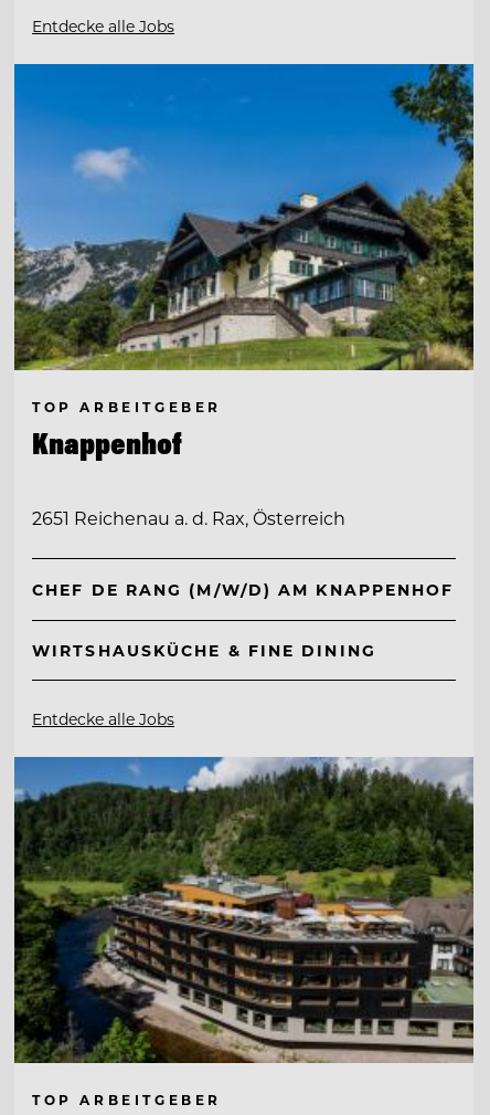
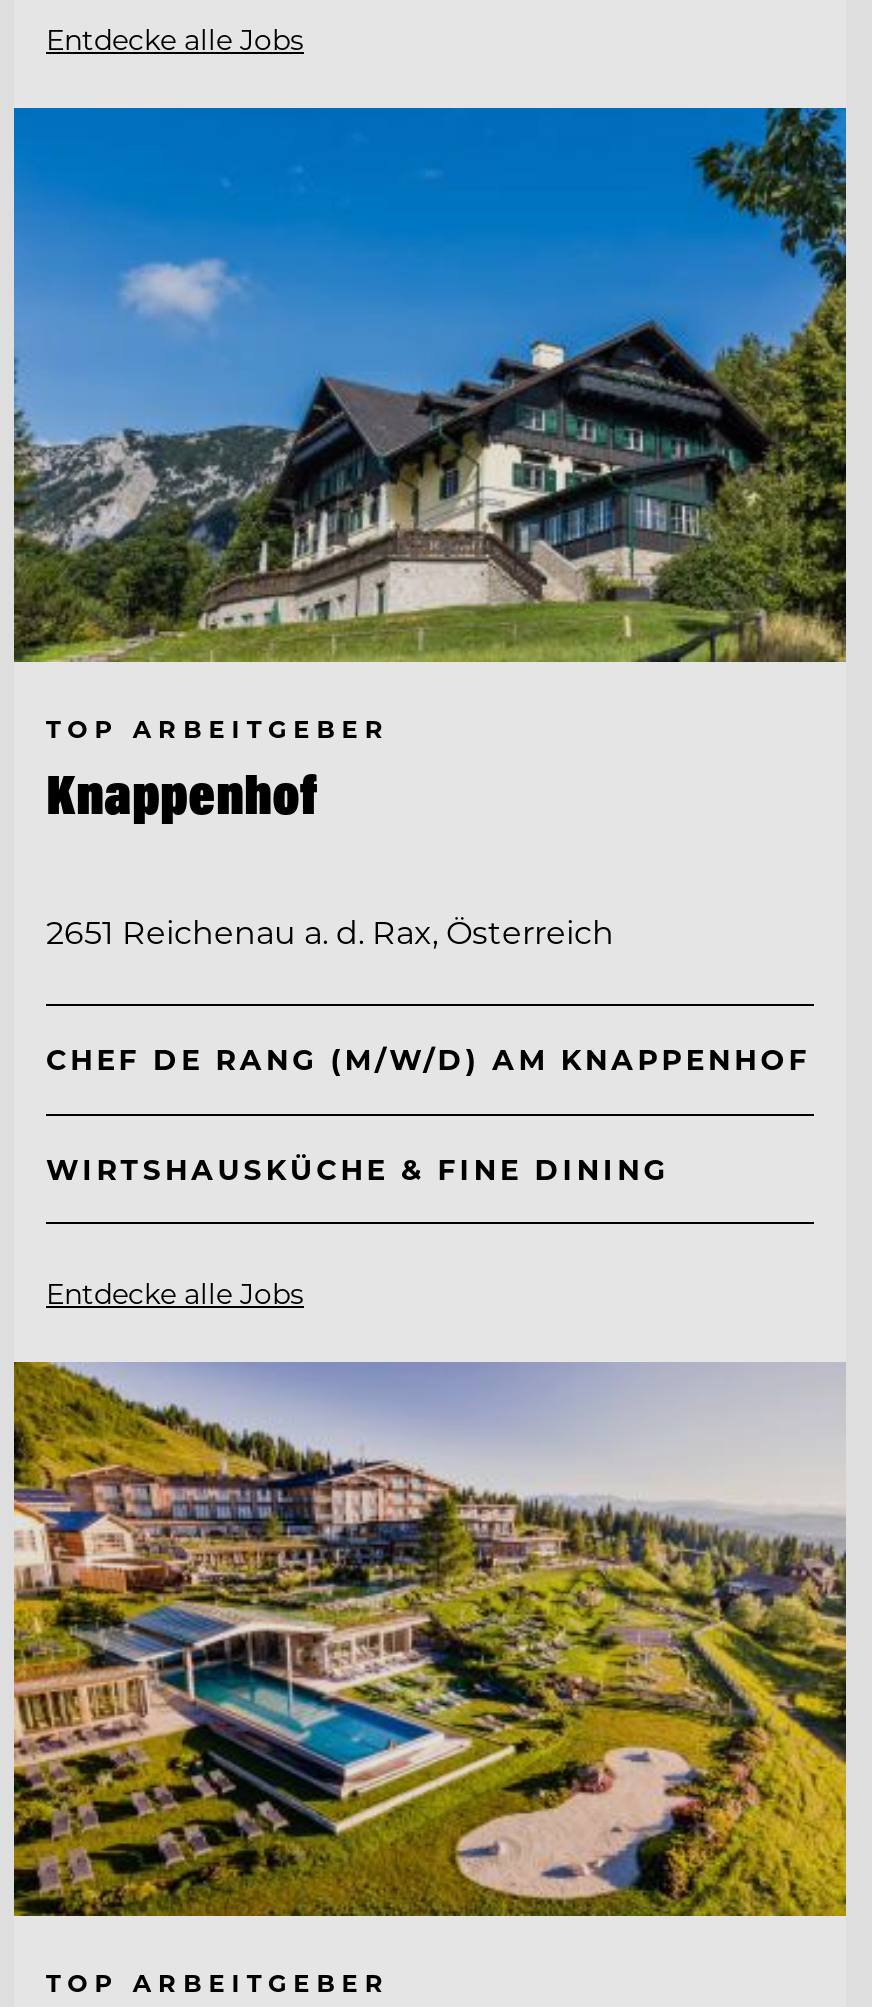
[13,756,475,1064] [image] -> [12,1358,848,1918] [image]

